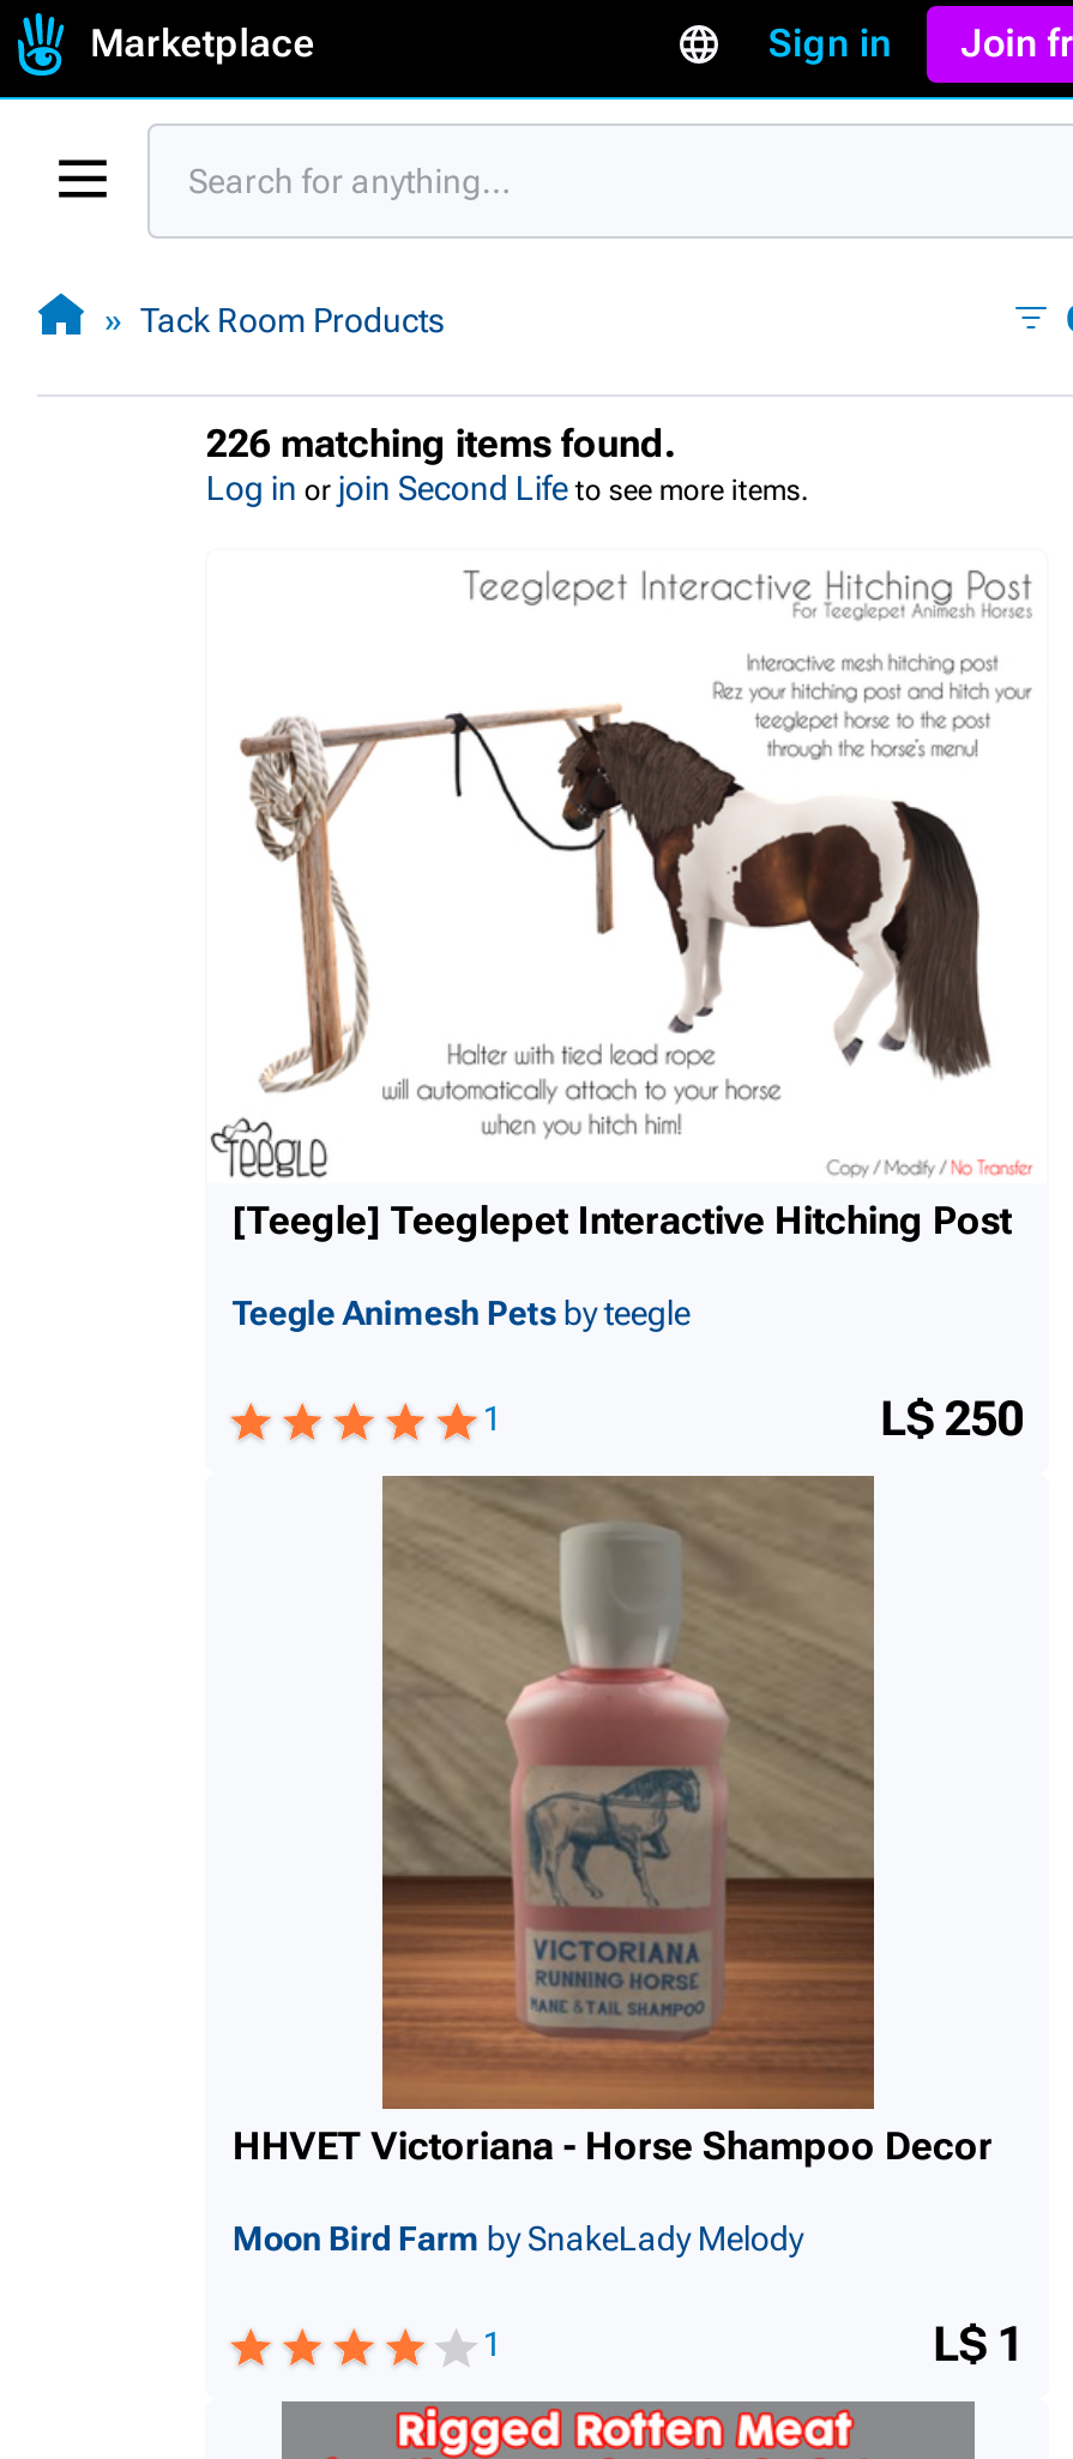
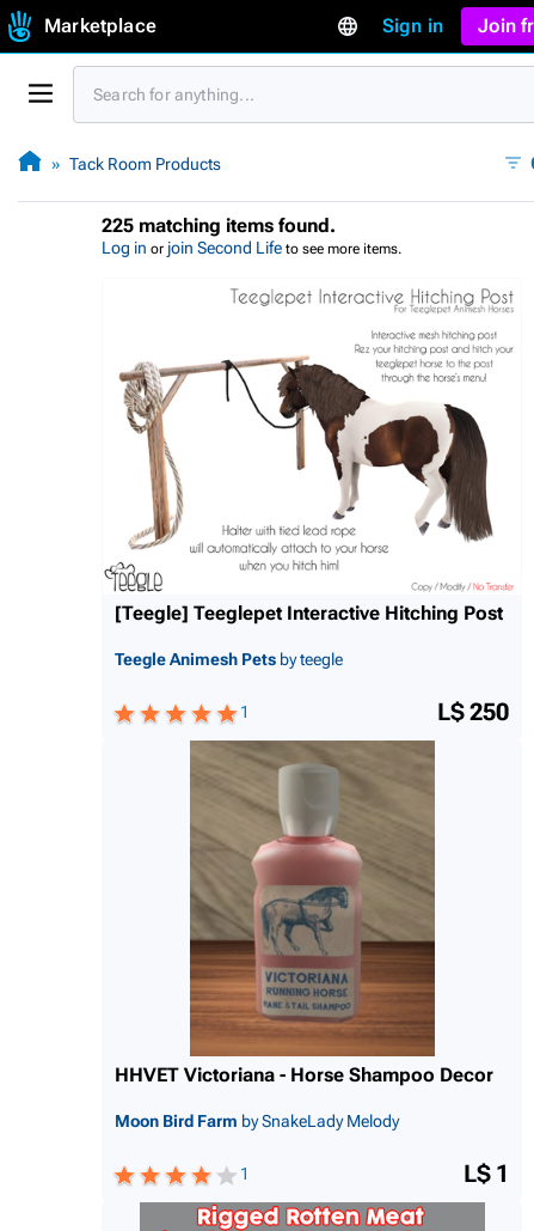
[206,421,676,466] 226 matching items found. -> [102,214,336,237] 225 matching items found.

